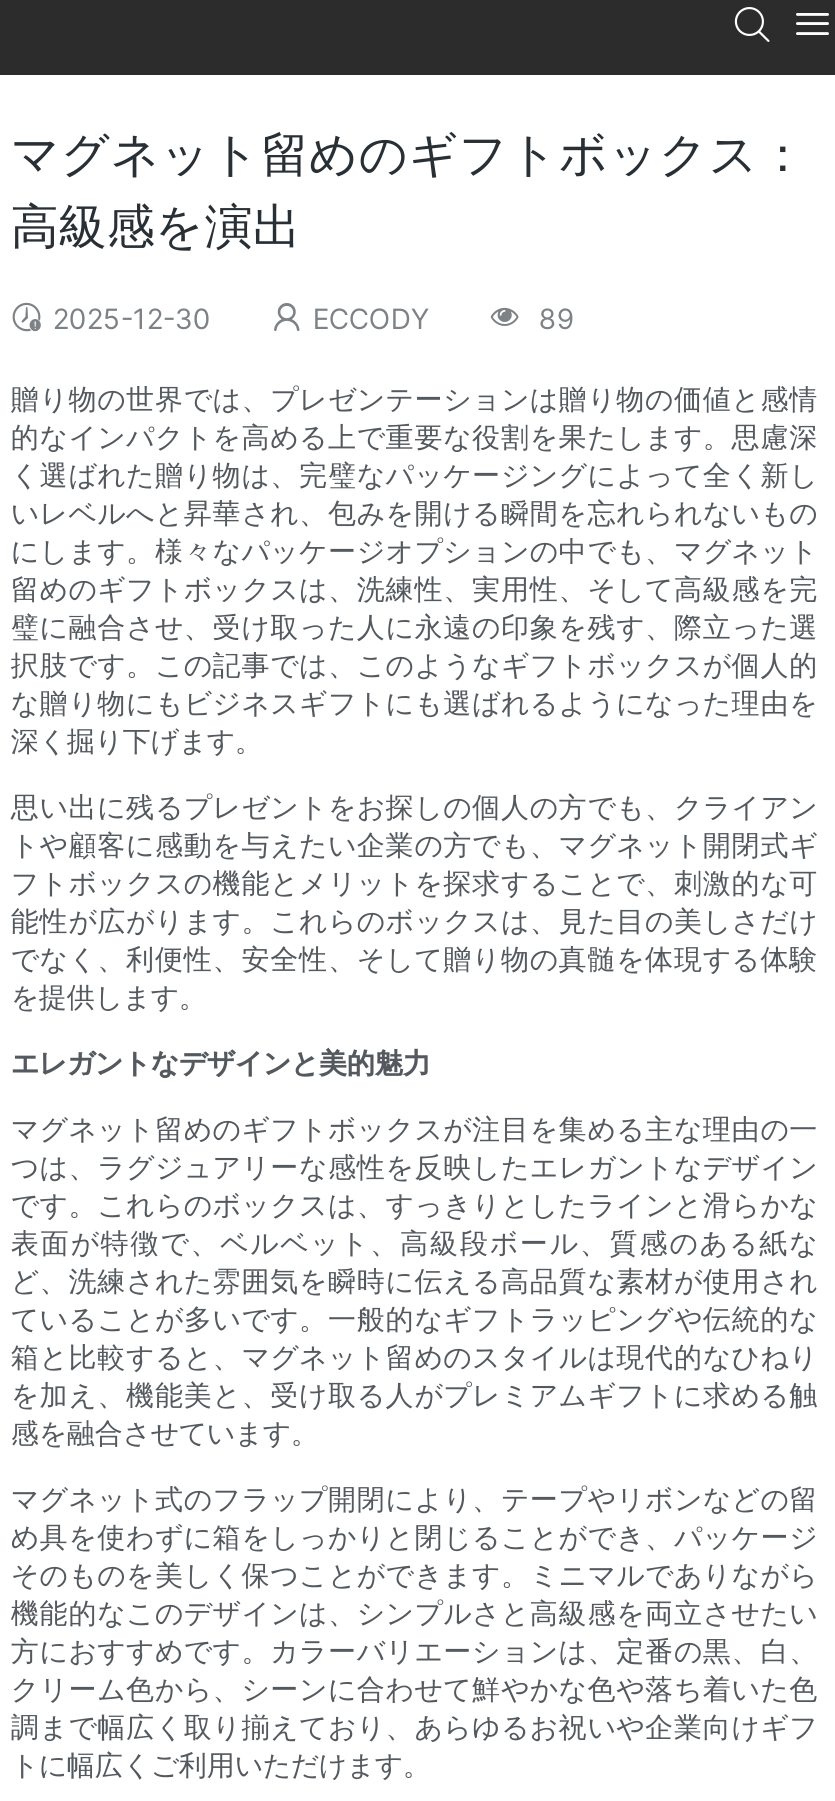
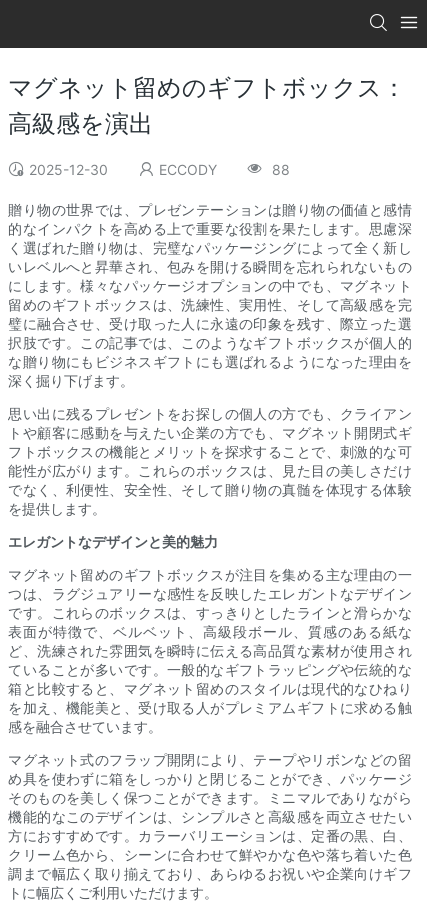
[539,302,575,336] 89 -> [272,161,290,178] 88

